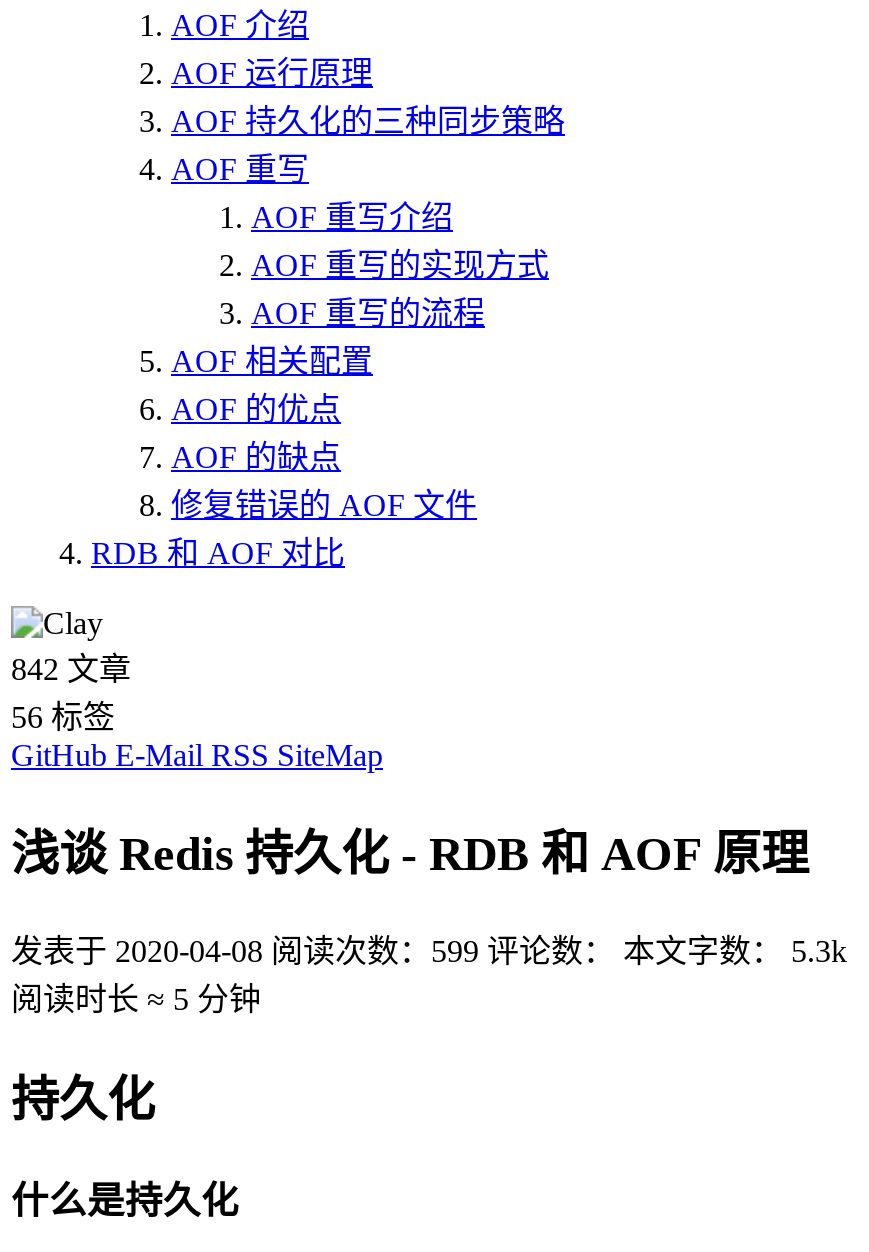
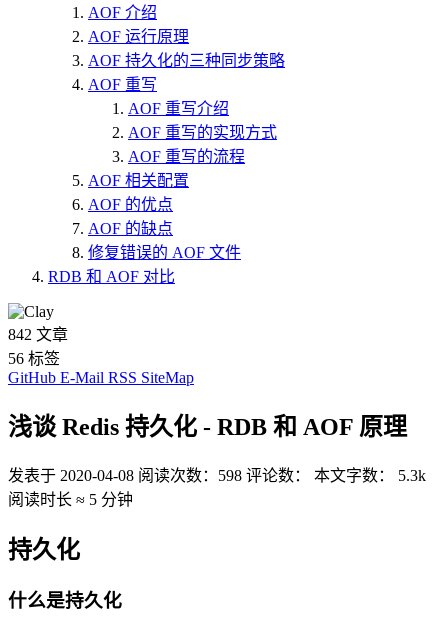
[11,934,847,968] 发表于 2020-04-08 阅读次数：599 评论数： 本文字数： 5.3k -> [8,467,426,484] 发表于 2020-04-08 阅读次数：598 评论数： 本文字数： 5.3k

